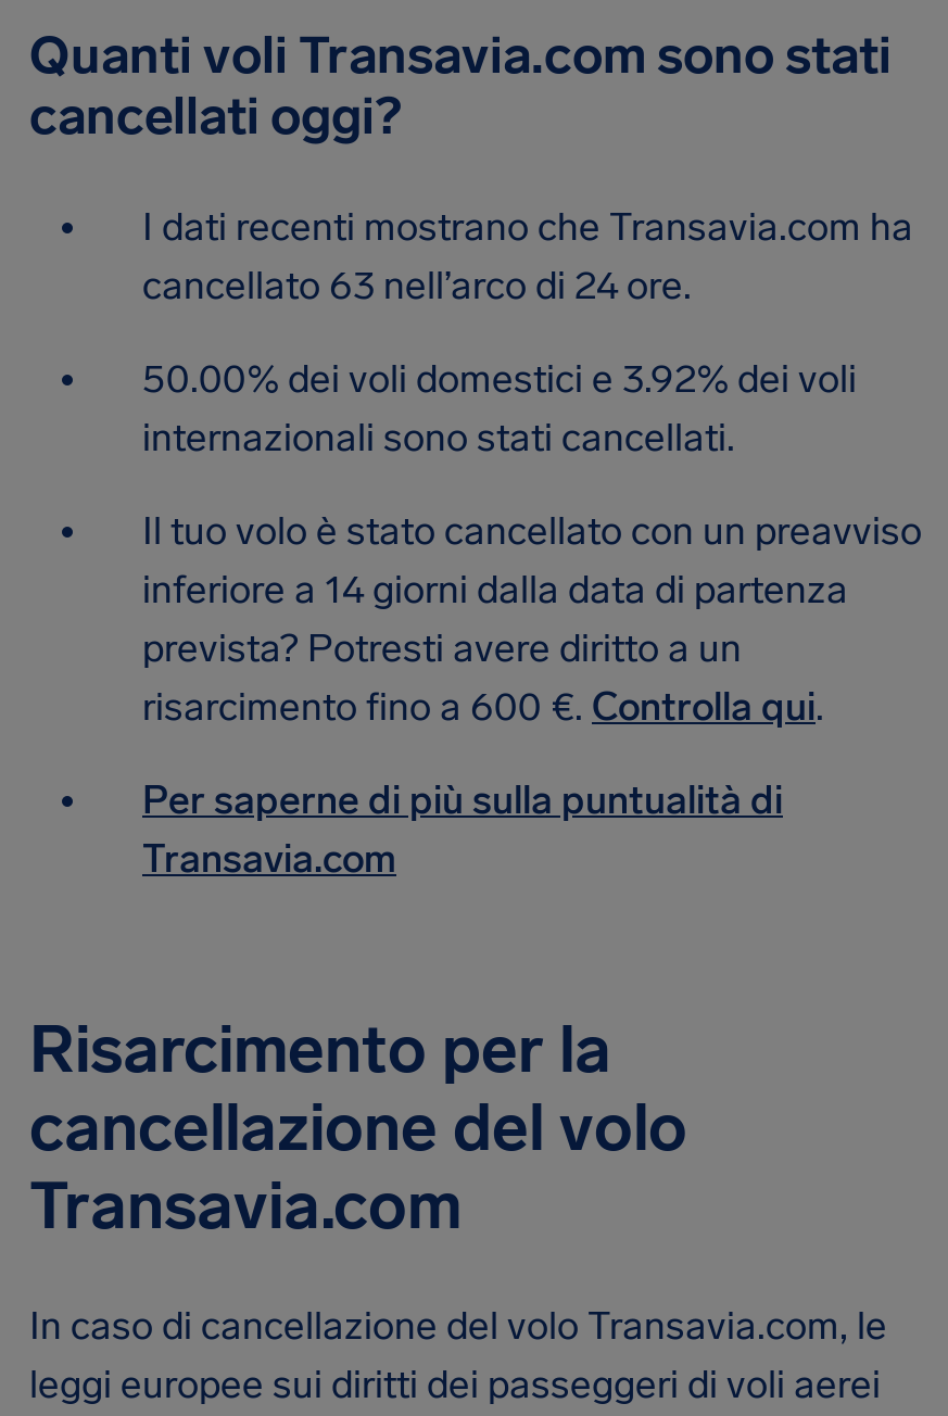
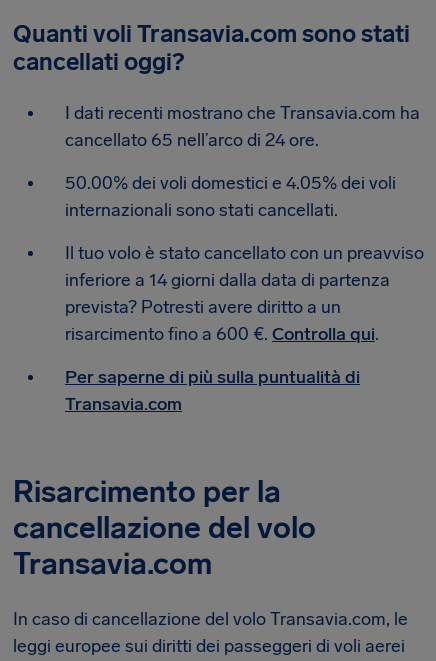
[142,261,692,308] cancellato 63 nell’arco di 24 ore. -> [65,129,319,151] cancellato 65 nell’arco di 24 ore.
[142,354,857,402] 50.00% dei voli domestici e 3.92% dei voli -> [65,172,396,194] 50.00% dei voli domestici e 4.05% dei voli

